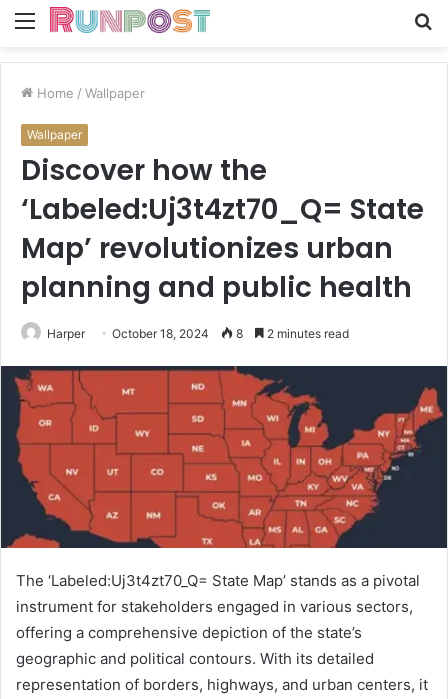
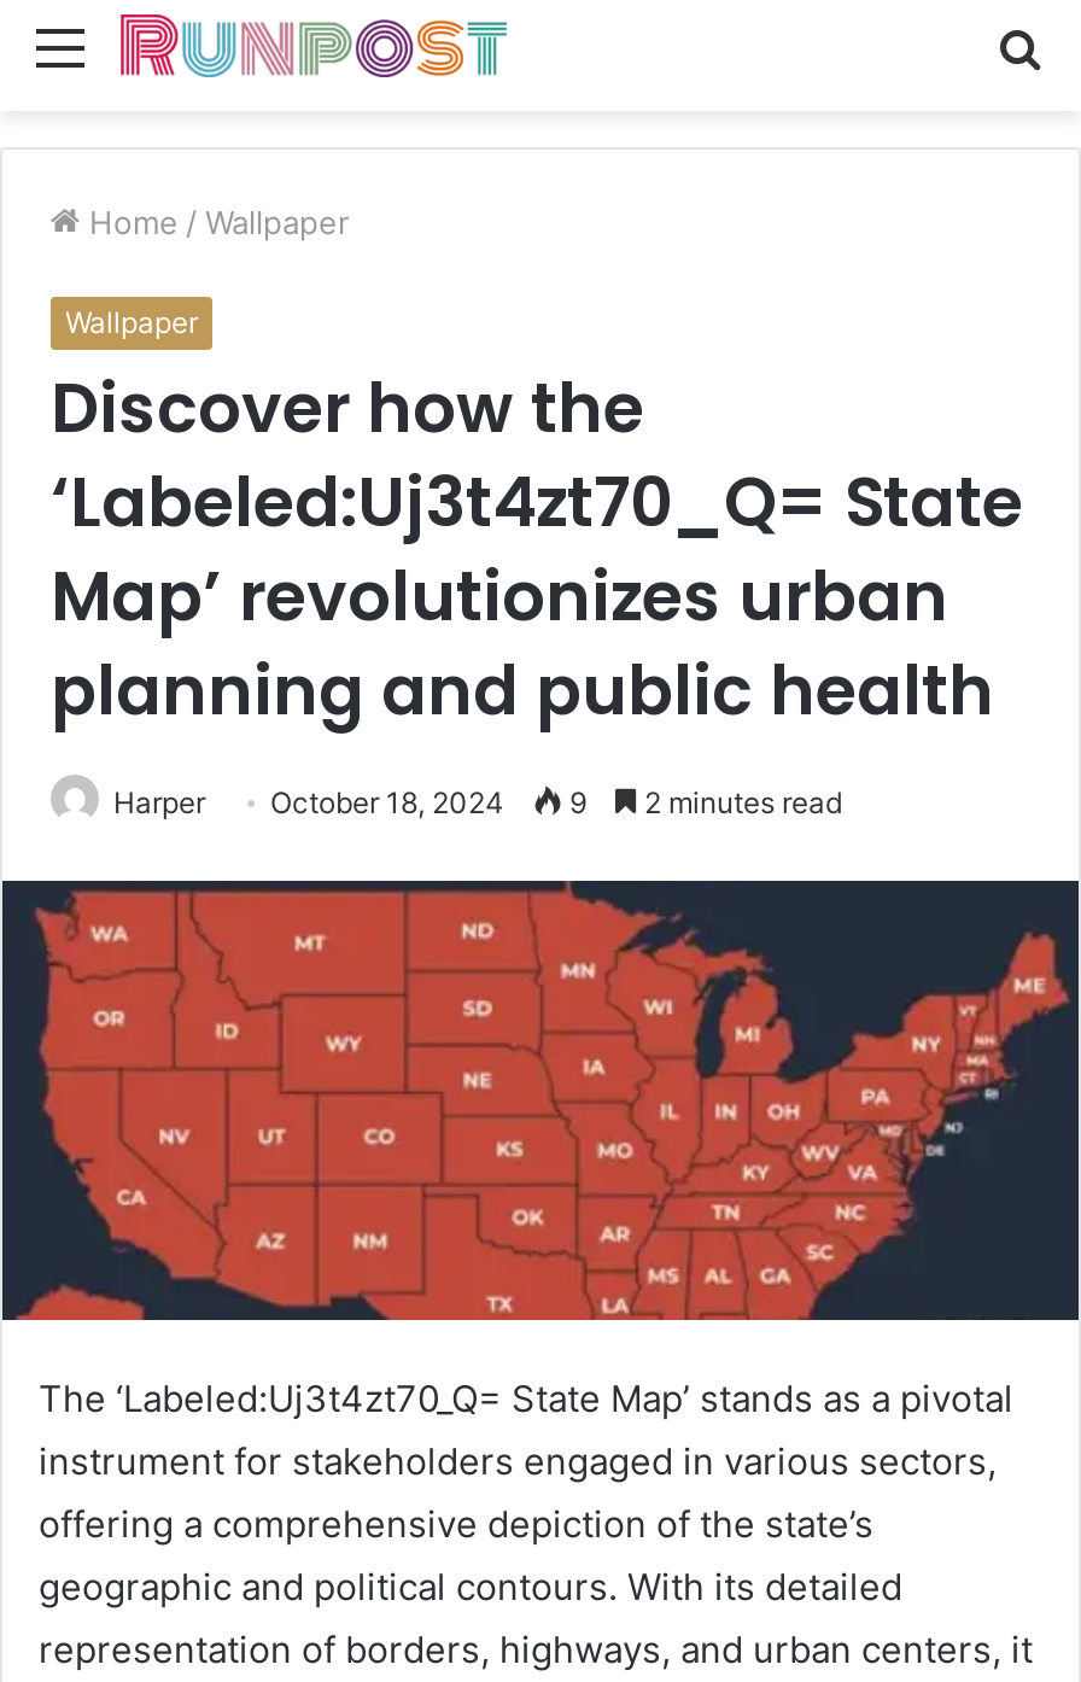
[47,326,349,341] Harper October 18, 2024 8 2 minutes read -> [113,784,842,820] Harper October 18, 2024 9 2 minutes read

